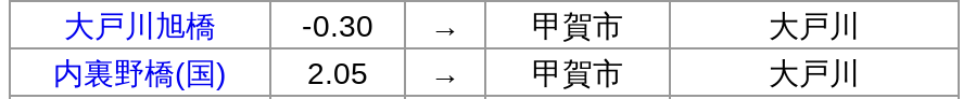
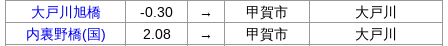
[307,56,368,90] 2.05 -> [142,26,170,42] 2.08

